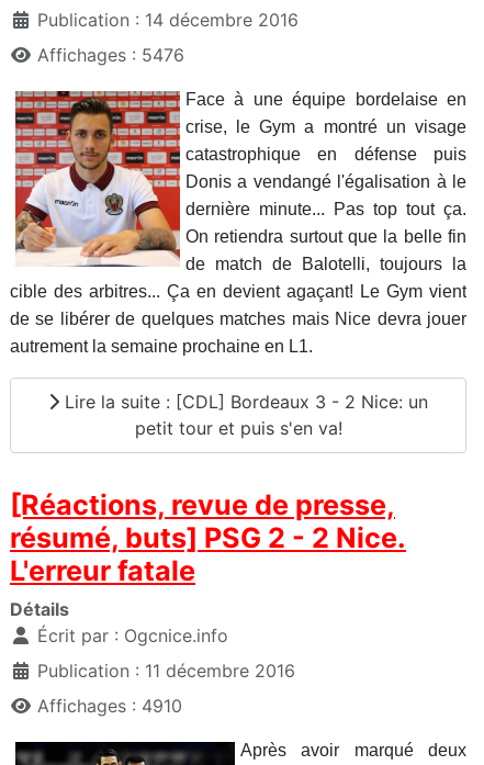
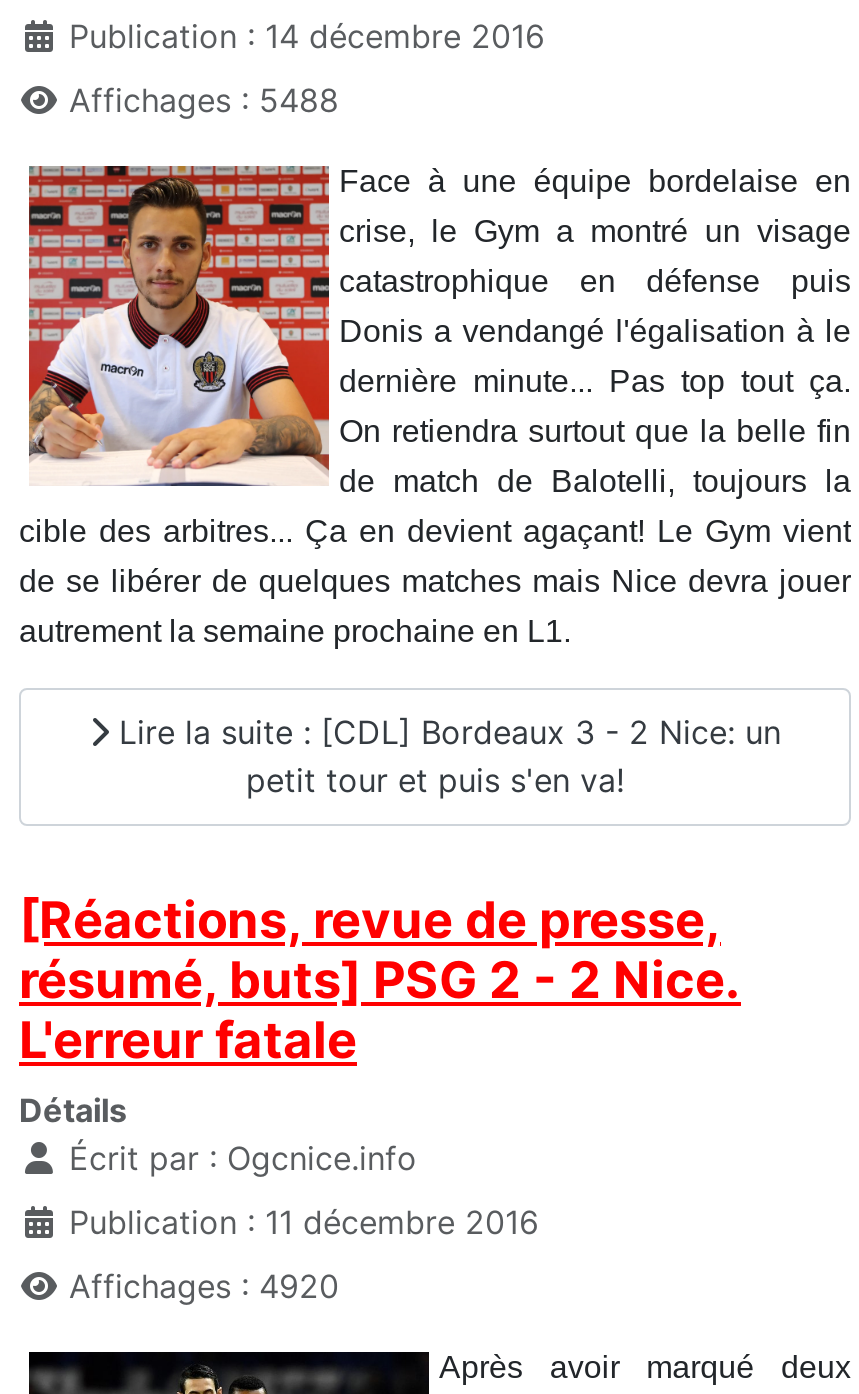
[37,44,184,66] Affichages : 5476 -> [69,79,339,119] Affichages : 5488
[37,695,182,717] Affichages : 4910 -> [69,1266,339,1306] Affichages : 4920

